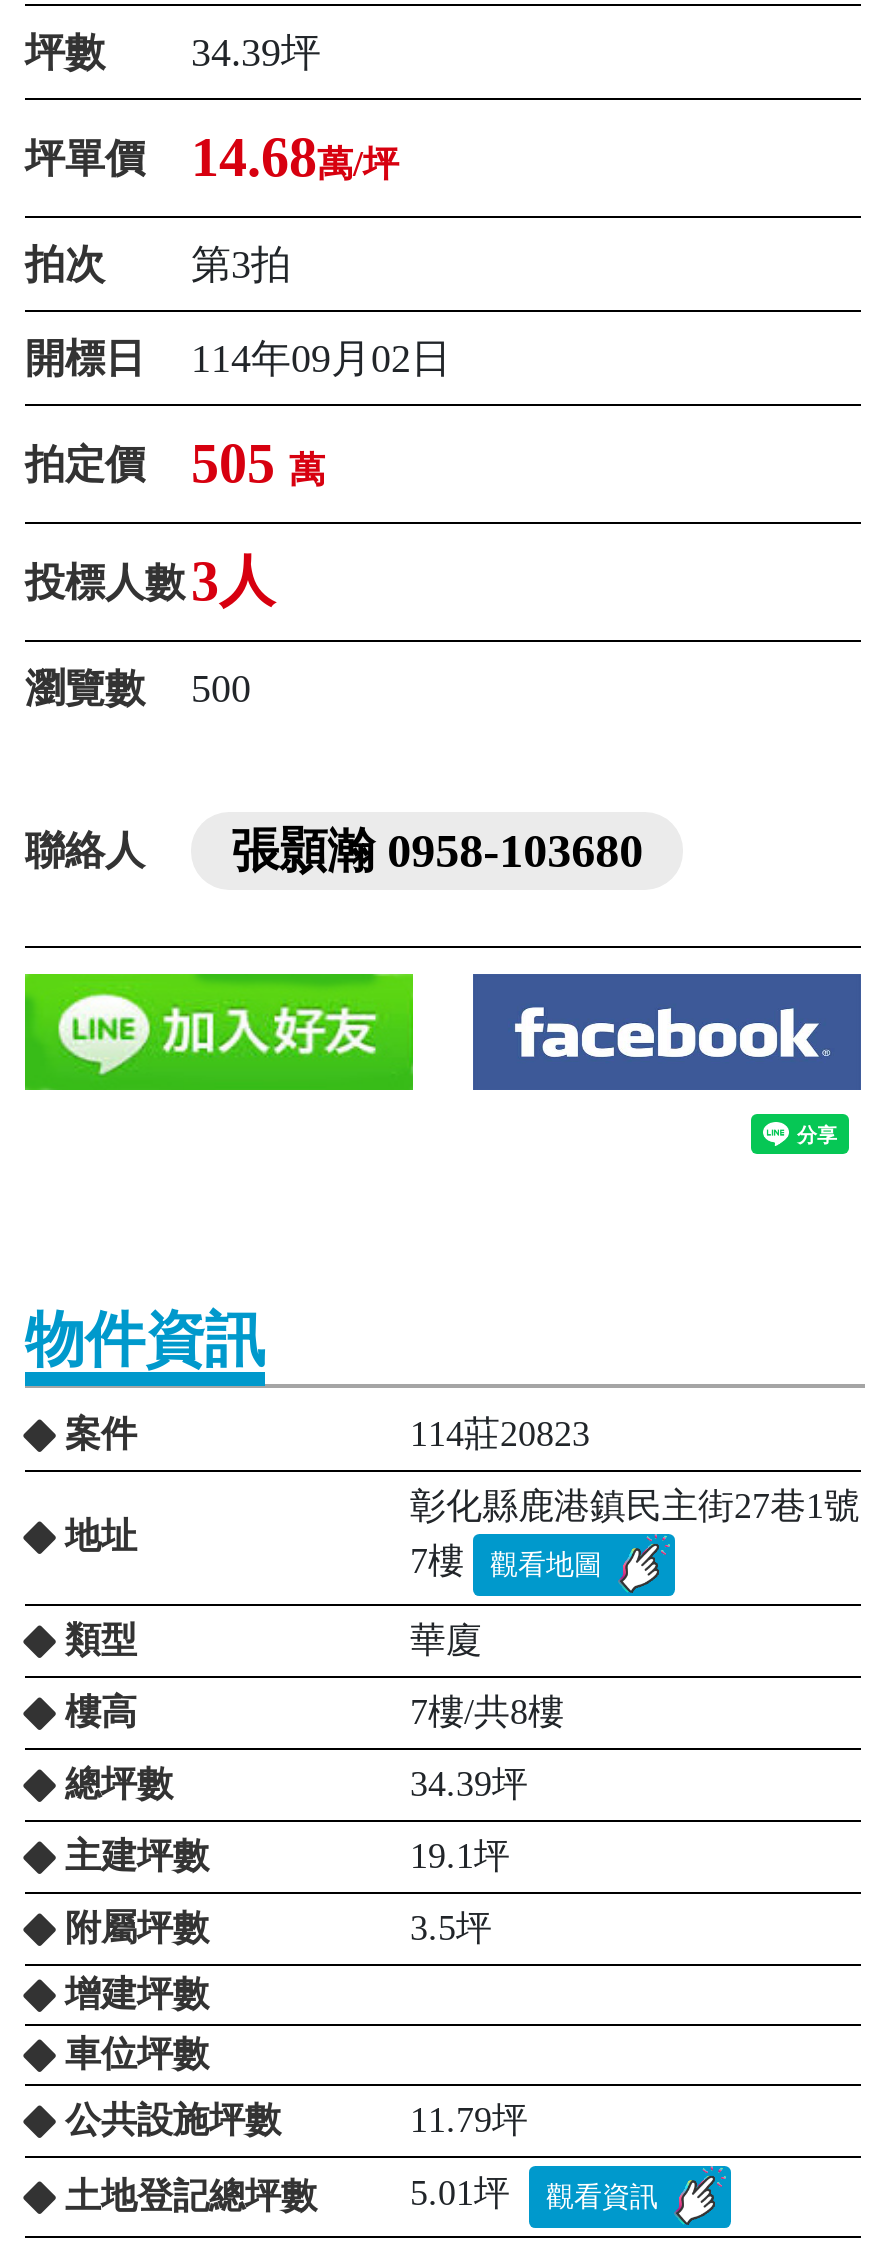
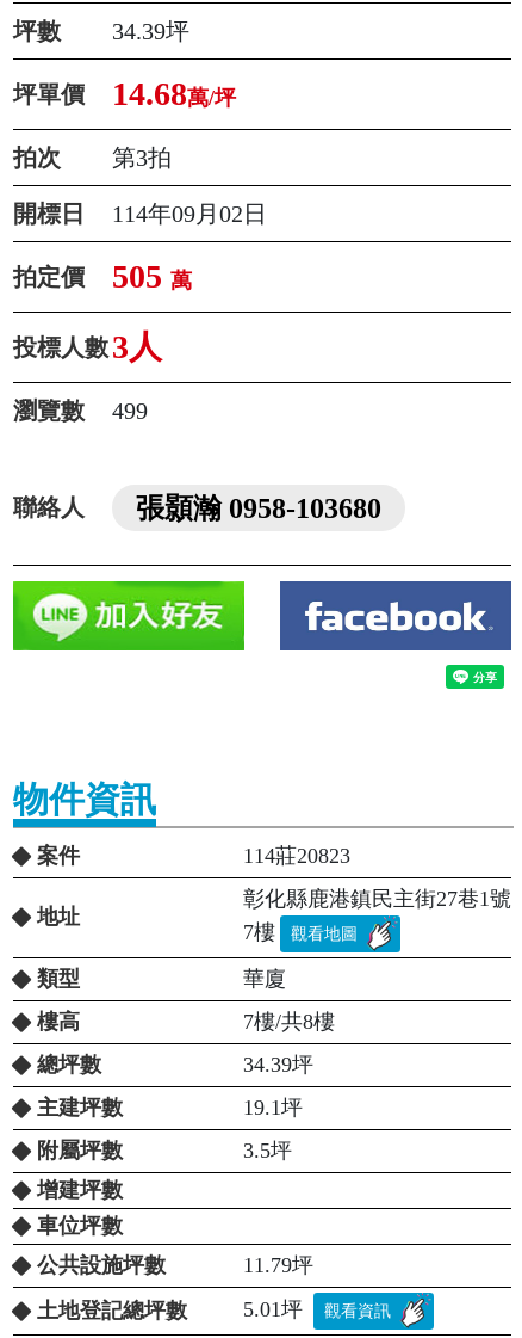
[25,667,251,711] 瀏覽數 500 -> [13,398,148,424] 瀏覽數 499

